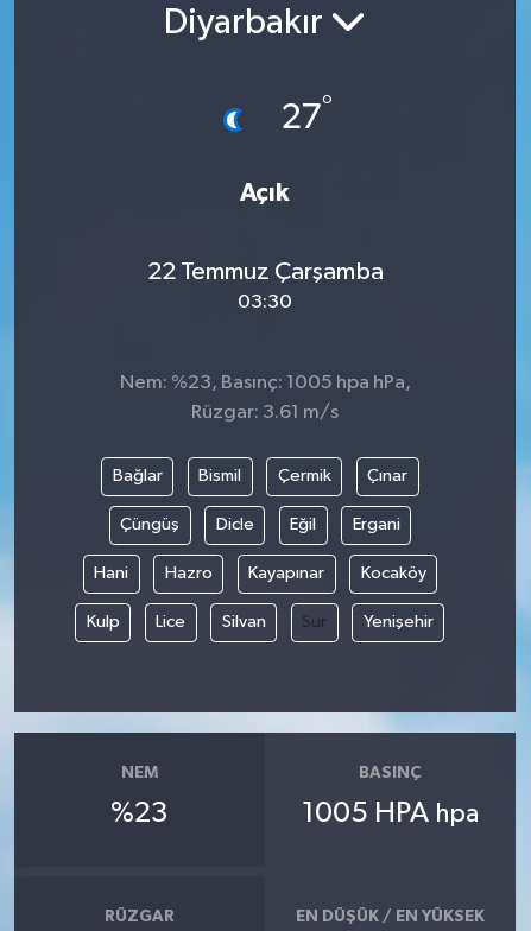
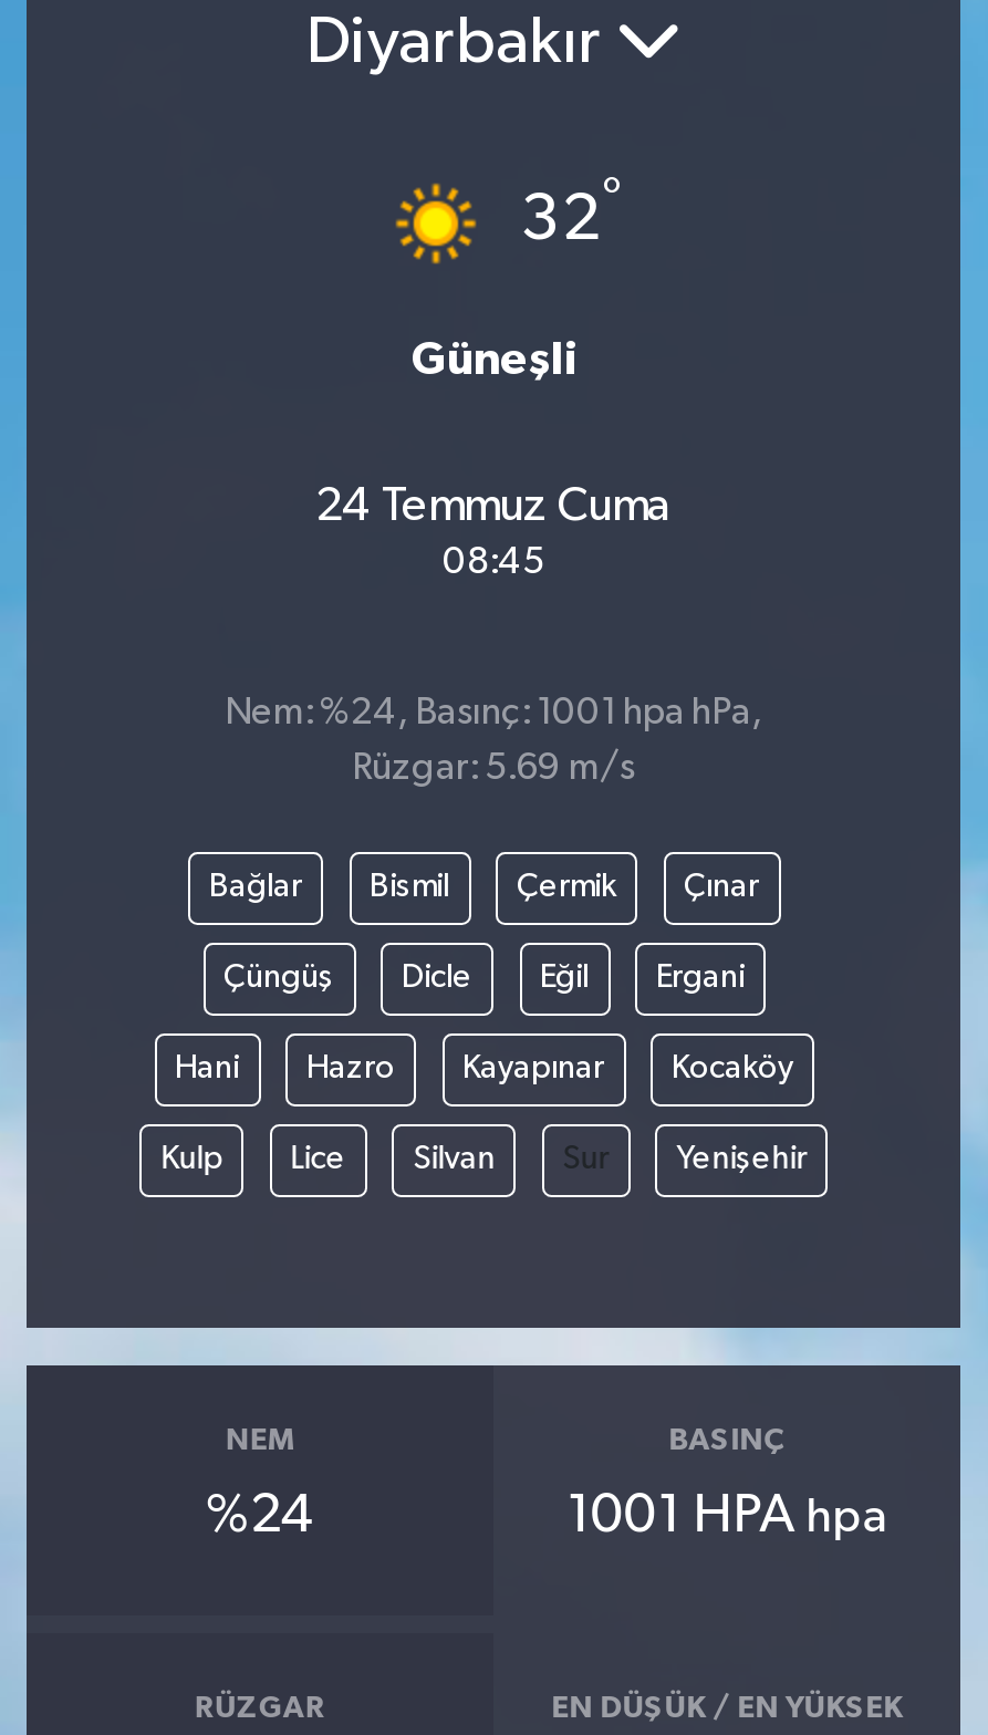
[213,93,333,141] [image] | 27° -> [394,174,622,266] [image] | 32°
[240,180,290,205] Açık -> [412,336,575,382] Güneşli
[147,259,383,313] 22 Temmuz Çarşamba | 03:30 -> [315,483,672,582] 24 Temmuz Cuma | 08:45
[119,373,410,393] Nem: %23, Basınç: 1005 hpa hPa, -> [225,694,762,732] Nem: %24, Basınç: 1001 hpa hPa,
[191,402,339,422] Rüzgar: 3.61 m/s -> [352,750,635,787] Rüzgar: 5.69 m/s
[110,799,169,828] %23 -> [206,1490,314,1543] %24
[302,799,479,828] 1005 HPA hpa -> [567,1490,888,1543] 1001 HPA hpa

